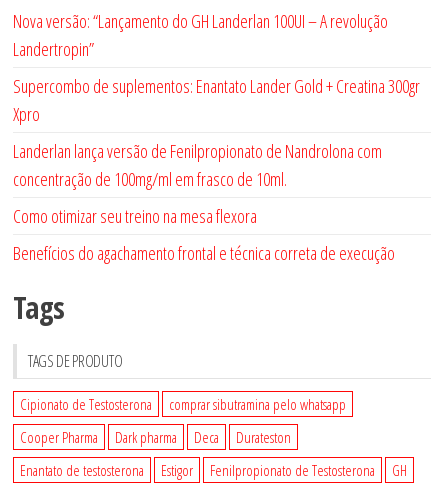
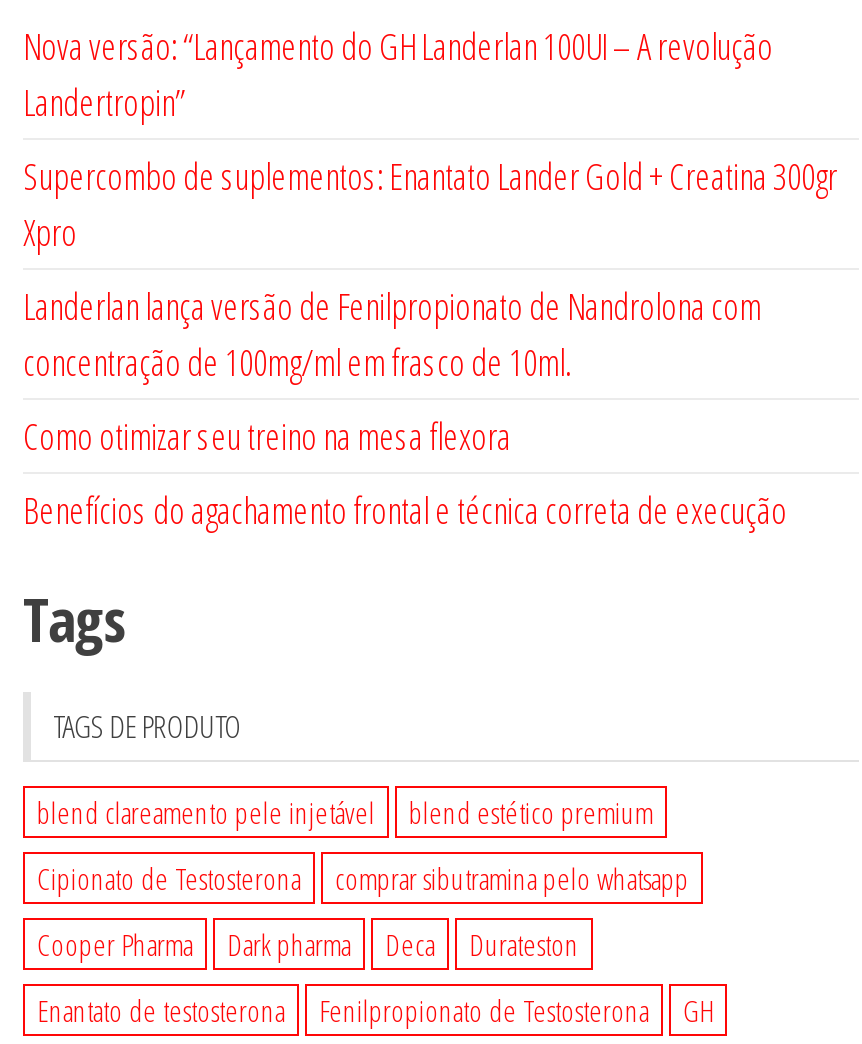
none -> [37,793,653,833] blend clareamento pele injetável | blend estético premium
[161,460,193,480] Estigor -> none

